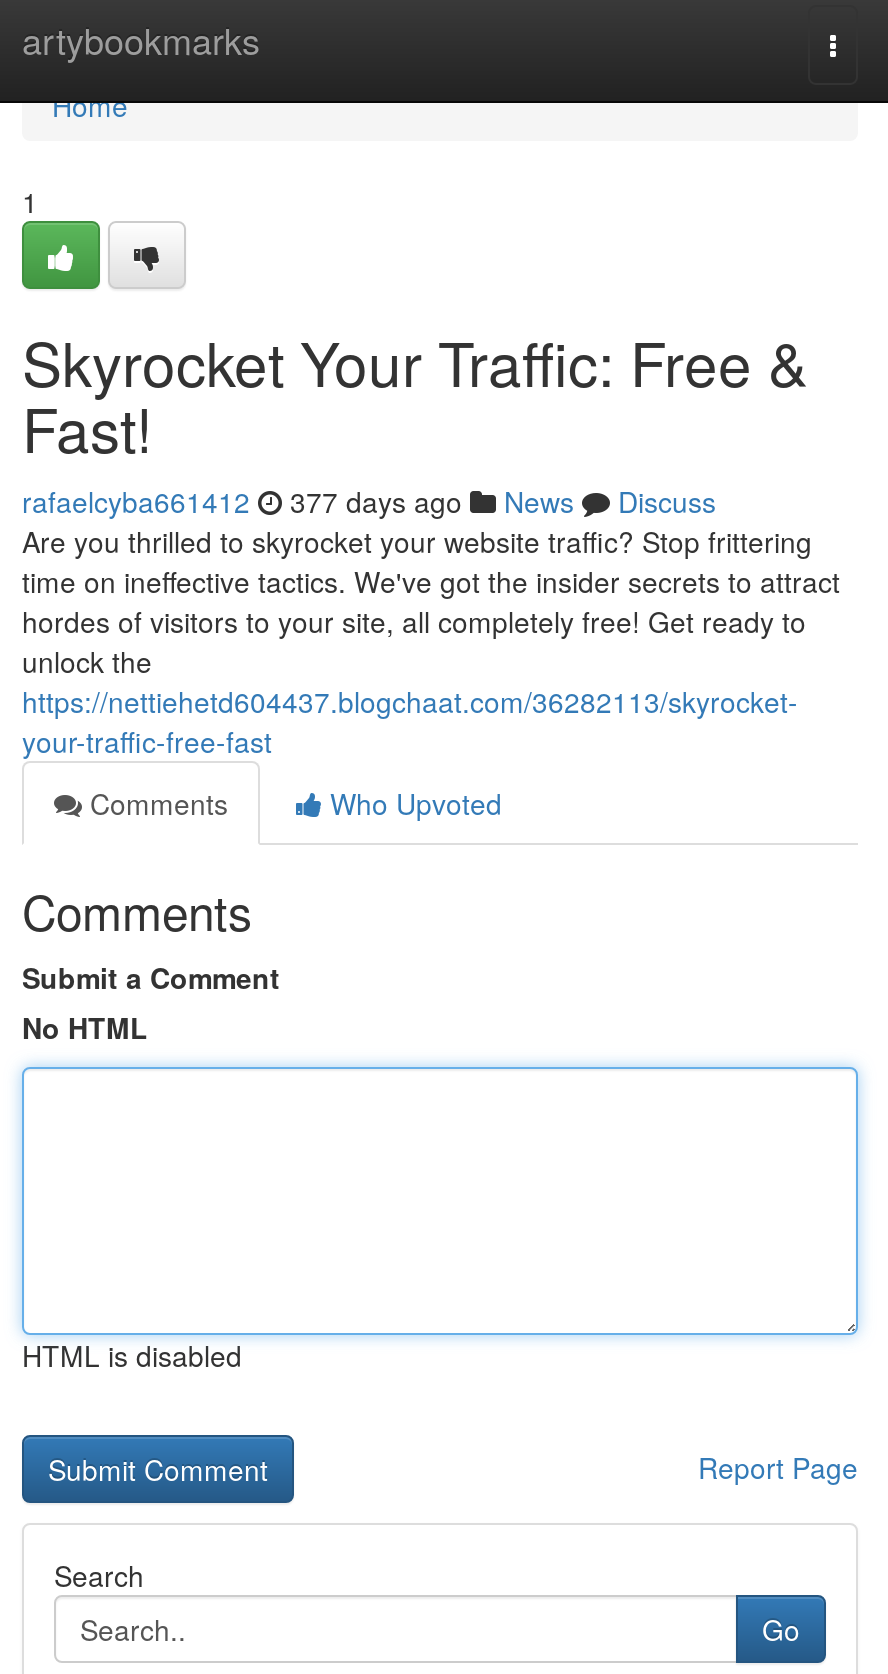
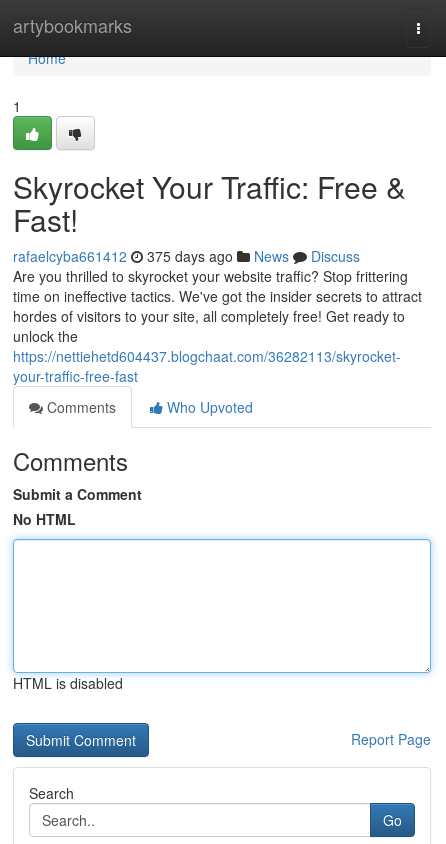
[22,481,716,521] rafaelcyba661412 377 days ago News Discuss -> [13,246,360,266] rafaelcyba661412 375 days ago News Discuss

